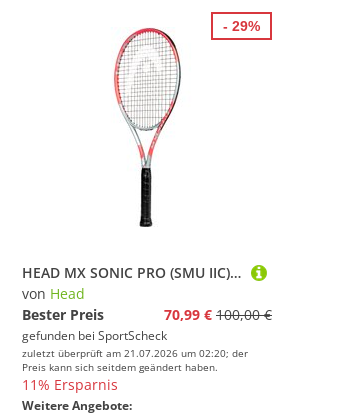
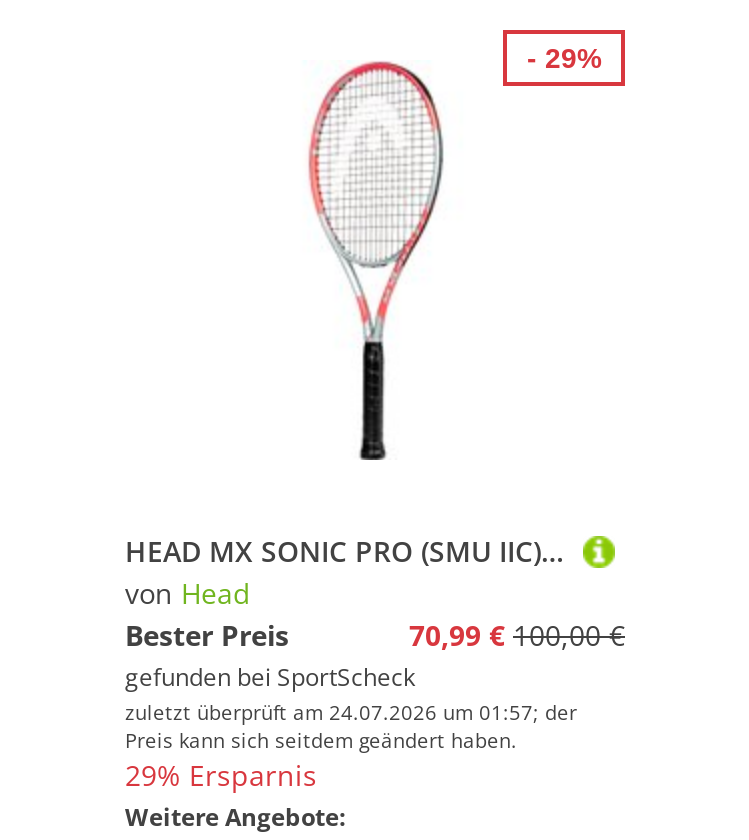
[22,346,248,360] zuletzt überprüft am 21.07.2026 um 02:20; der -> [125,698,577,726] zuletzt überprüft am 24.07.2026 um 01:57; der
[22,375,118,394] 11% Ersparnis -> [125,756,317,794] 29% Ersparnis

